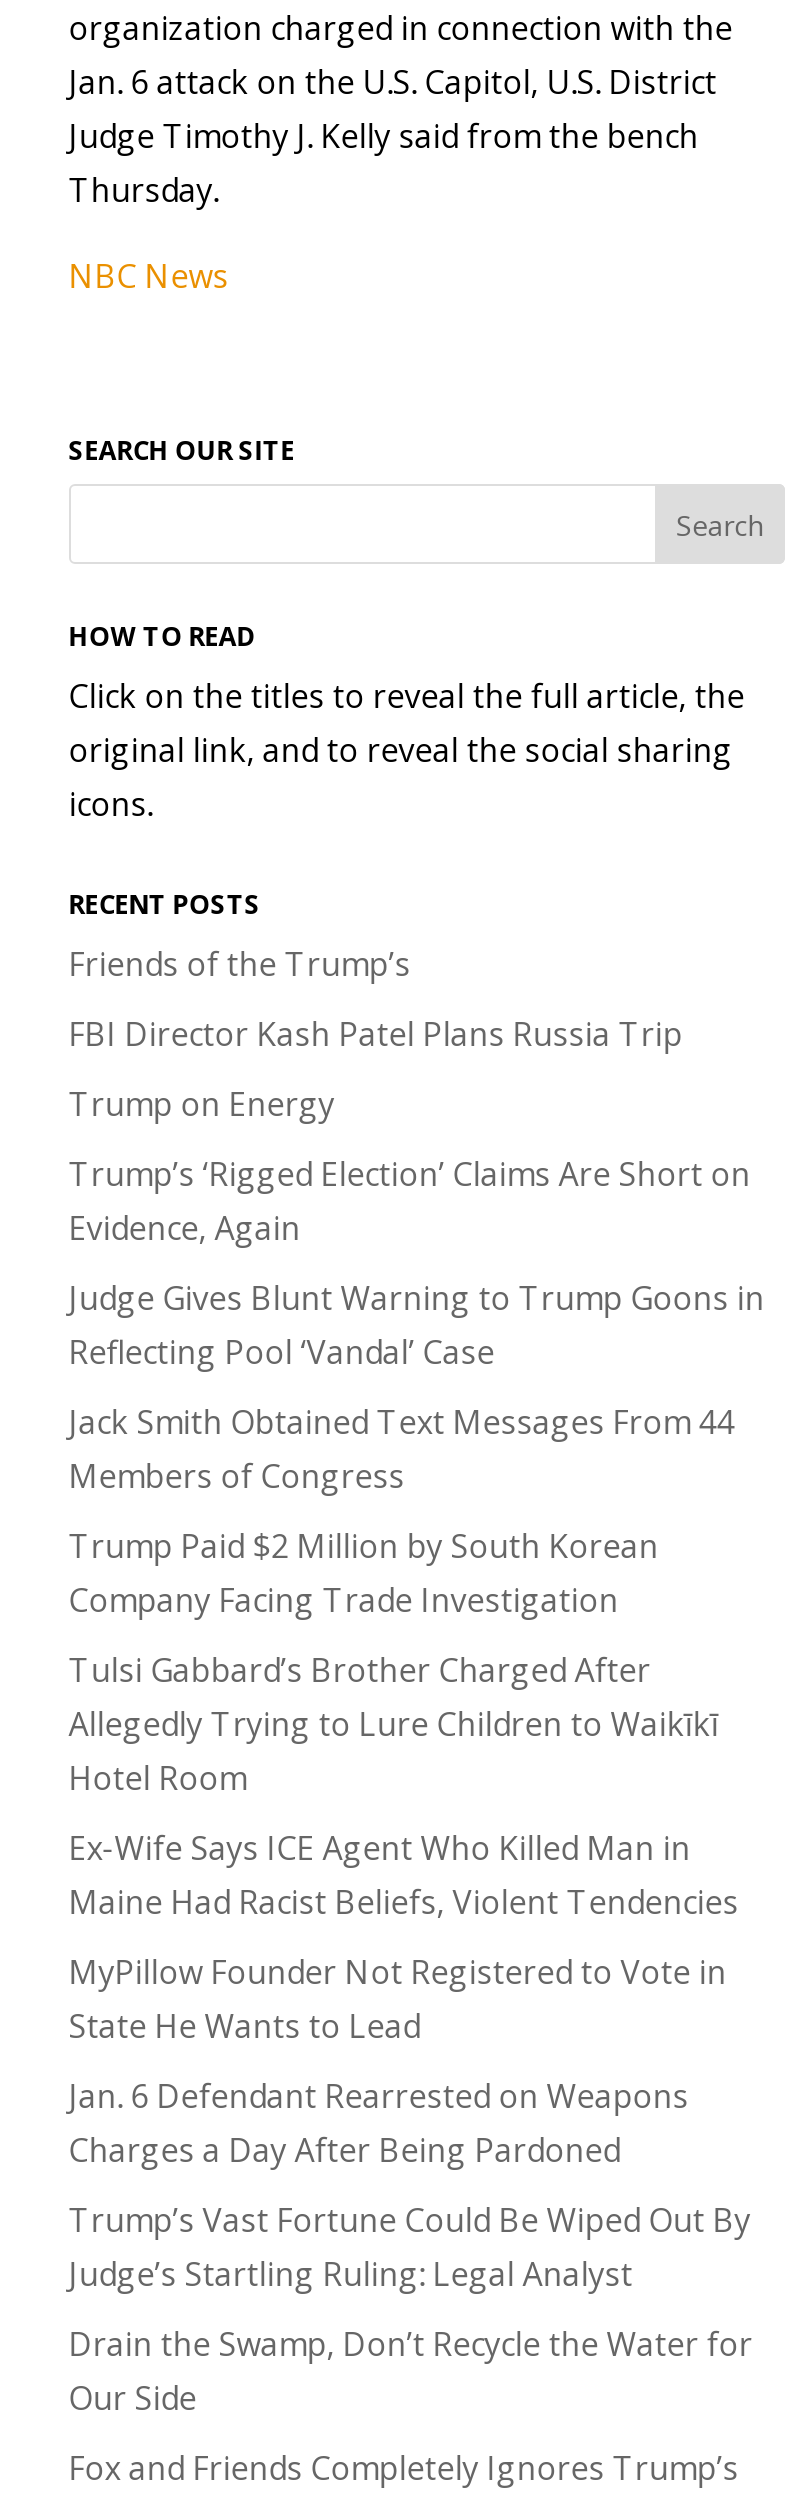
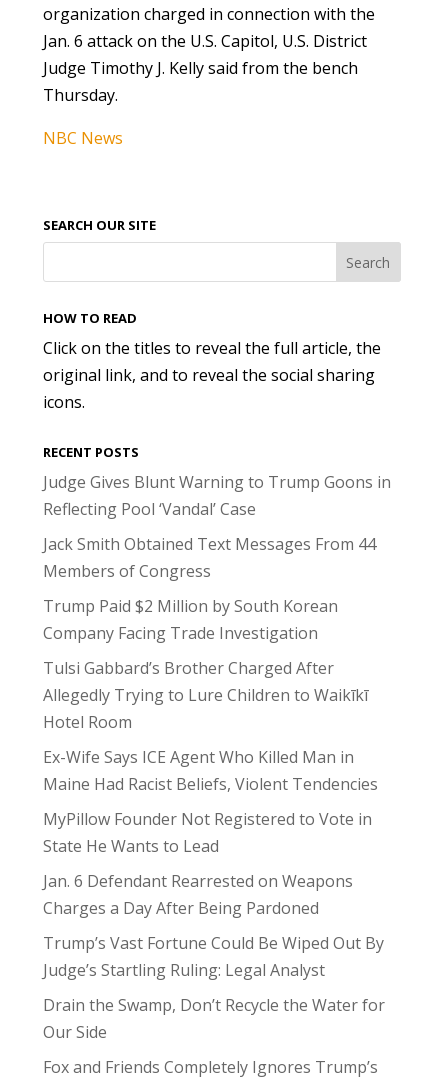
[69,942,751,1250] Friends of the Trump’s | FBI Director Kash Patel Plans Russia Trip | Trump on Energy | Trump’s ‘Rigged Election’ Claims Are Short on | Evidence, Again -> none

